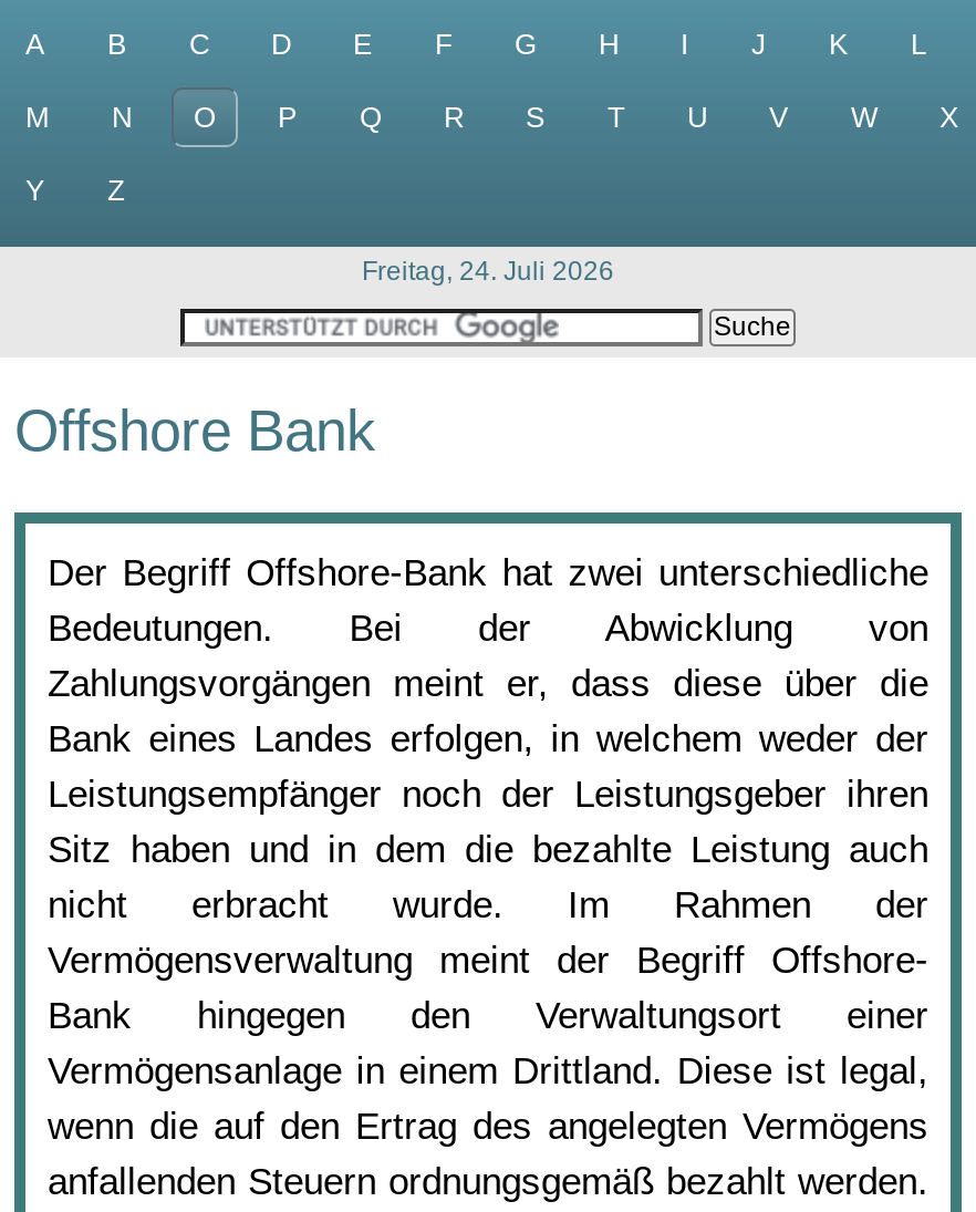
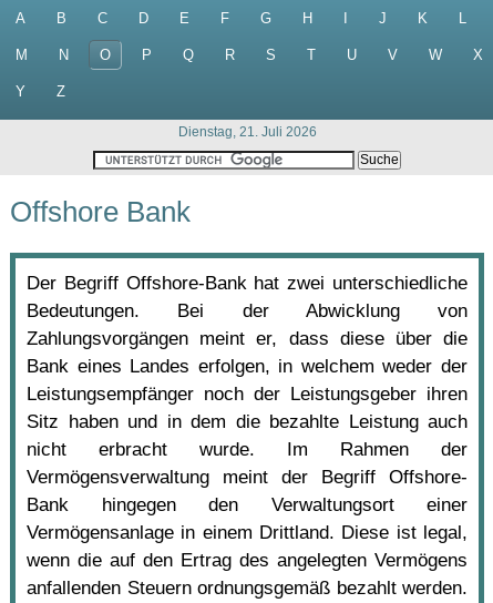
[362,256,614,287] Freitag, 24. Juli 2026 -> [178,124,316,140] Dienstag, 21. Juli 2026

